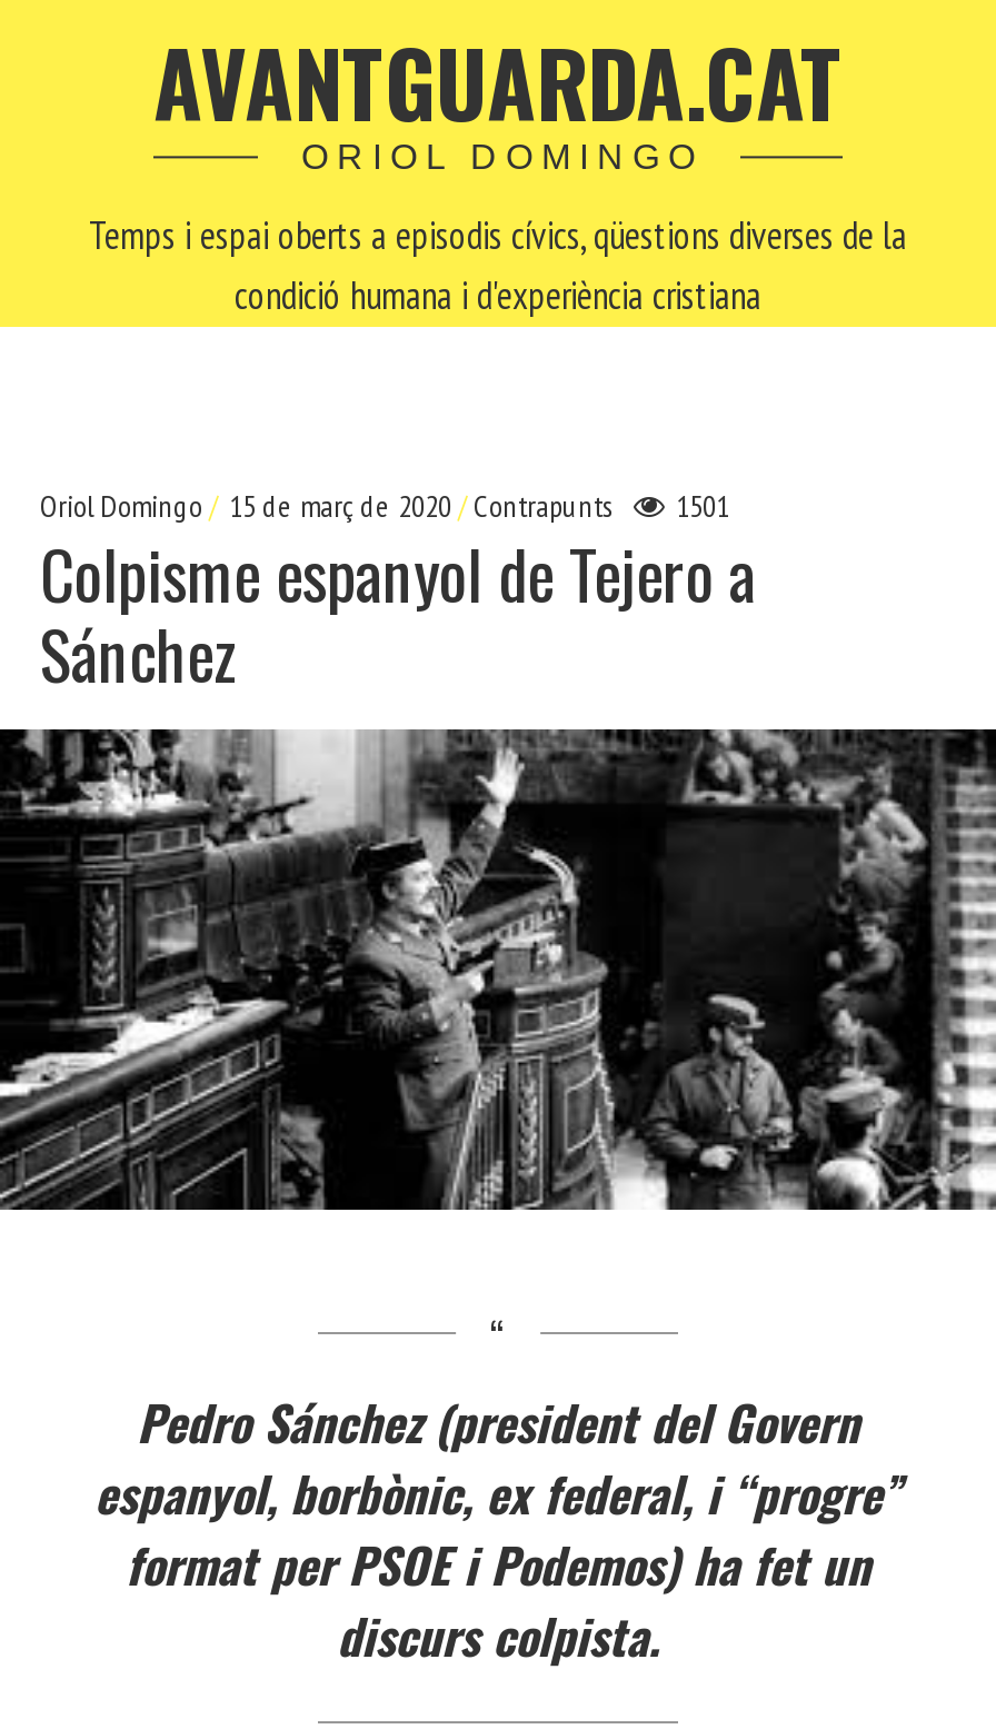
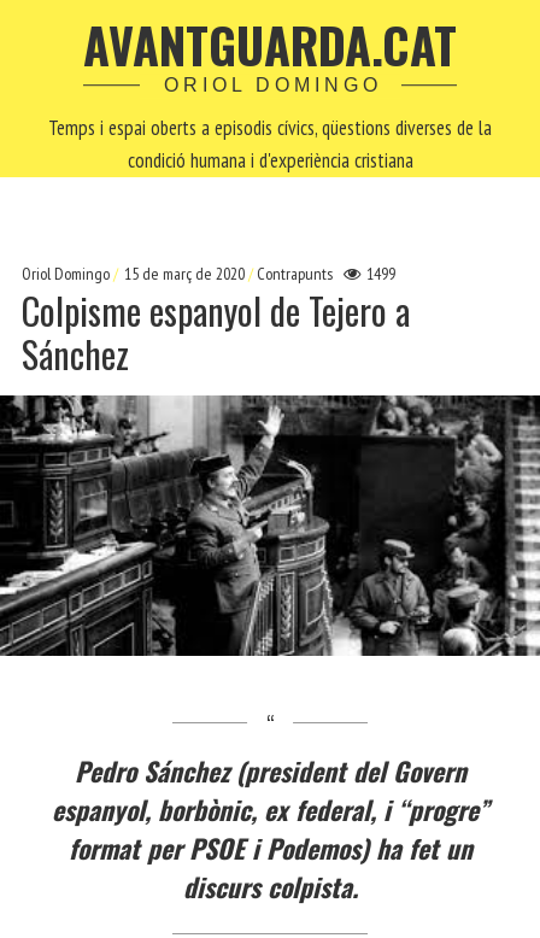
[40,485,729,525] Oriol Domingo 15 de març de 2020 Contrapunts 1501 -> [22,263,395,285] Oriol Domingo 15 de març de 2020 Contrapunts 1499

